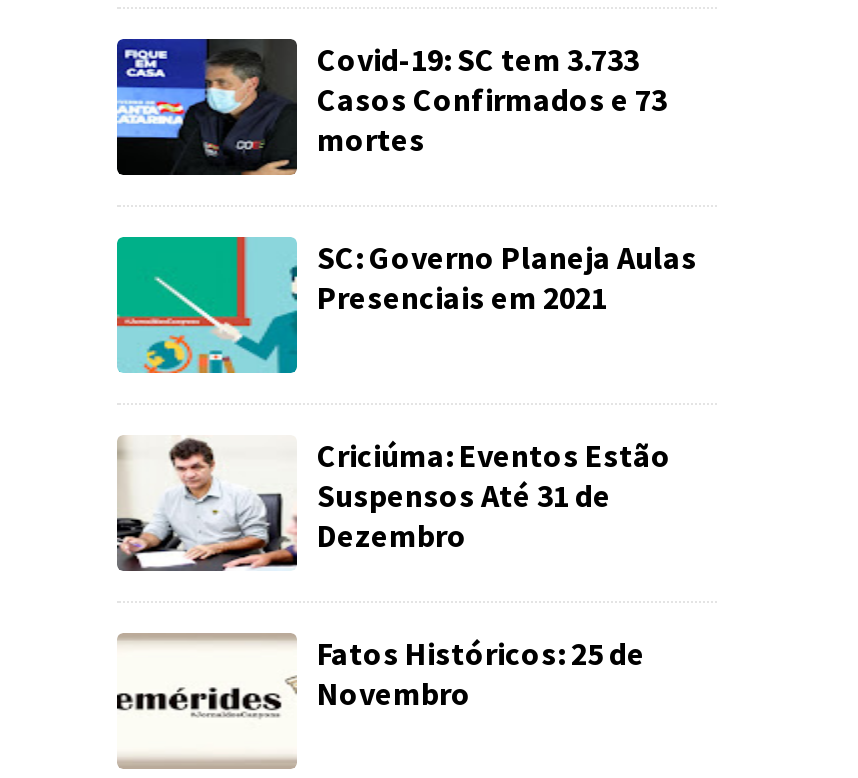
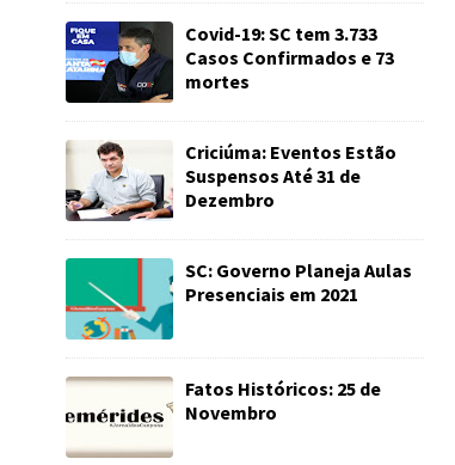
moved [115,235,697,375] -> [64,257,412,341]: [image] | SC: Governo Planeja Aulas | Presenciais em 2021
moved [113,435,671,573] -> [63,140,396,222]: [image] | Criciúma: Eventos Estão | Suspensos Até 31 de | Dezembro

